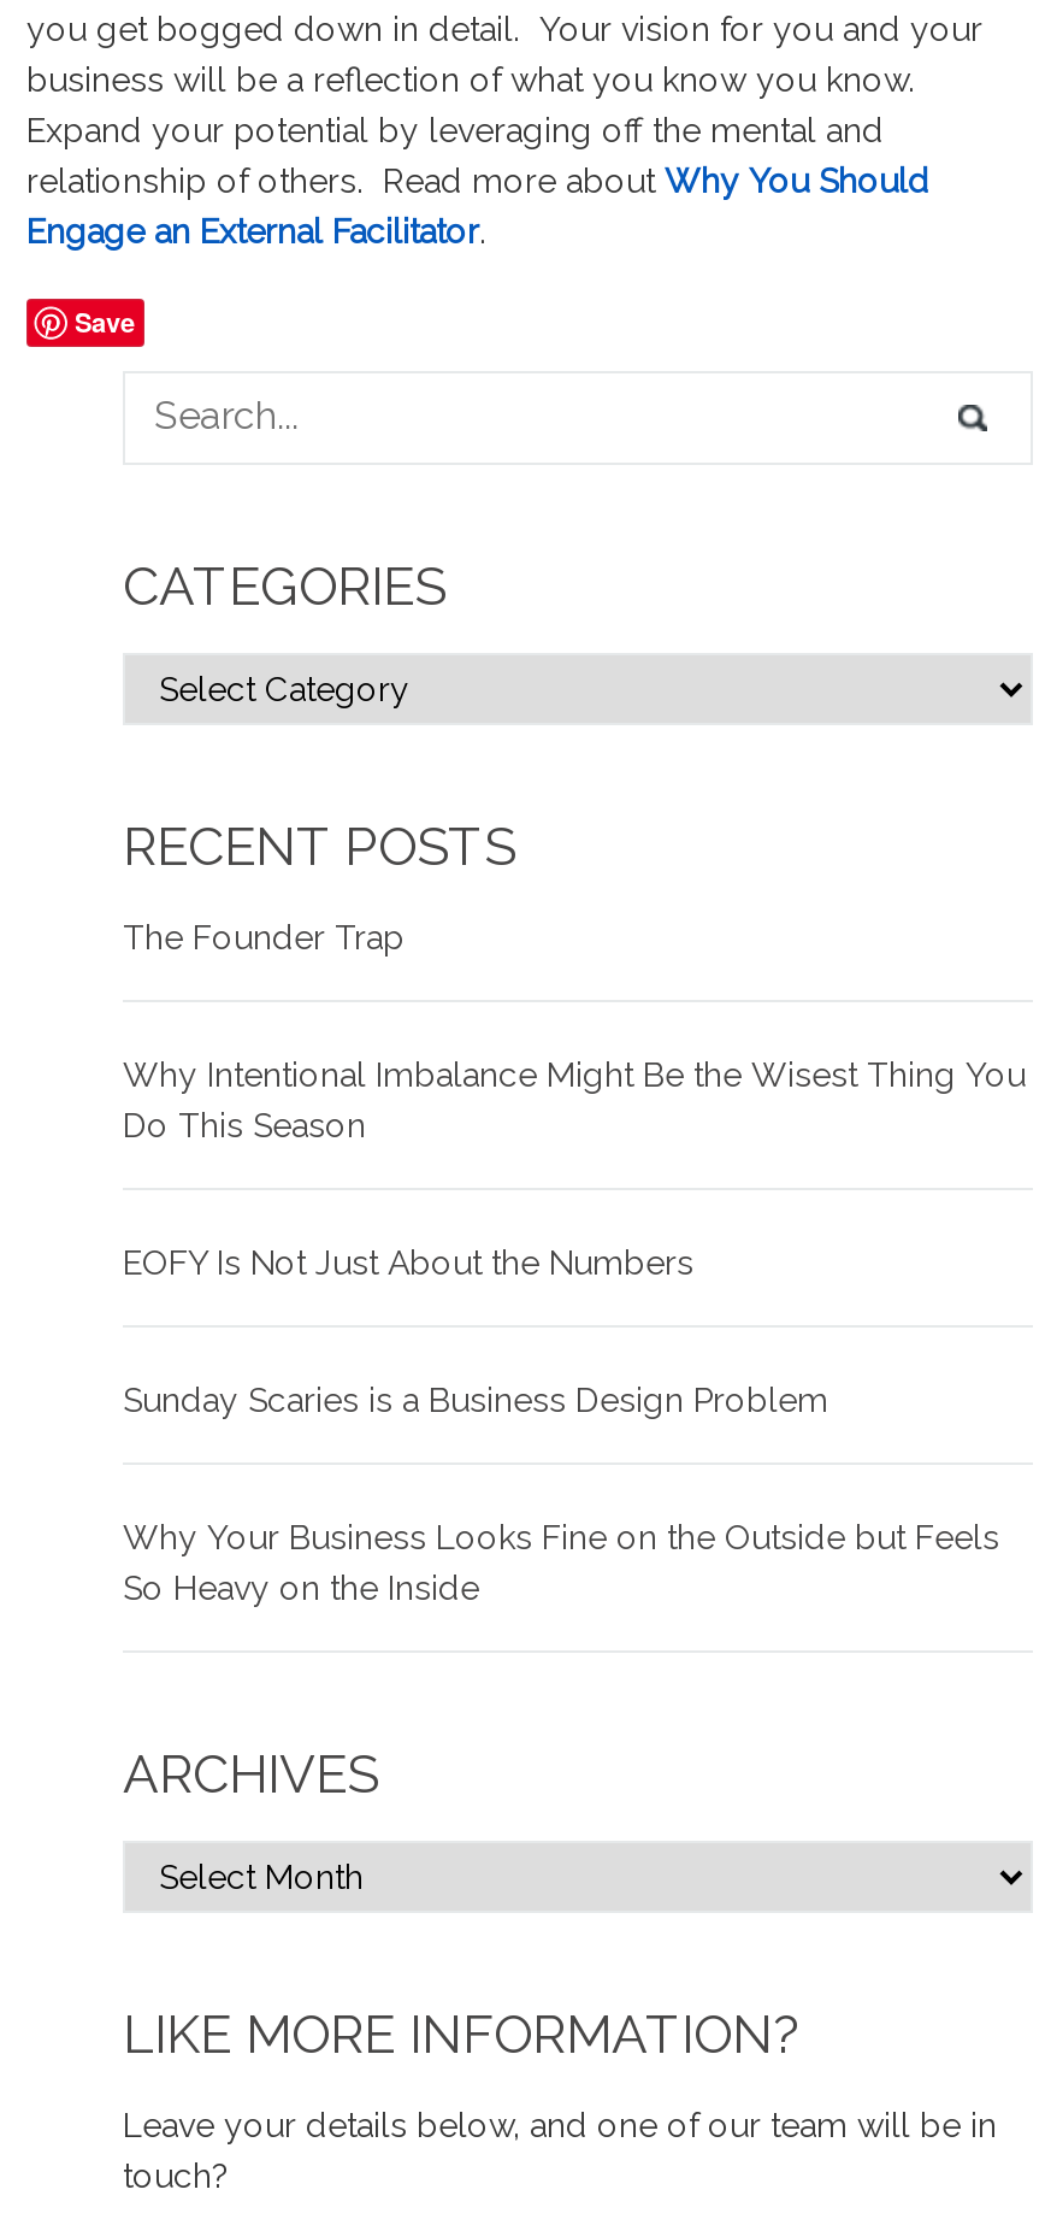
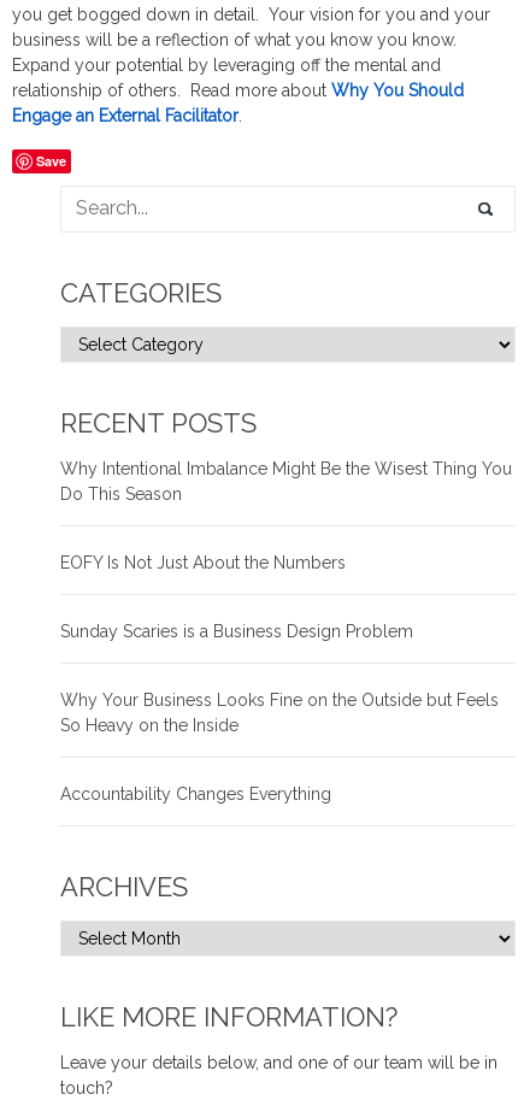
[123,919,405,957] The Founder Trap -> none
moved [123,1056,1026,1608] -> [60,459,512,735]: Why Intentional Imbalance Might Be the Wisest Thing You | Do This Season | EOFY Is Not Just About the Numbers | Sunday Scaries is a Business Design Problem | Why Your Business Looks Fine on the Outside but Feels | So Heavy on the Inside
none -> [60,785,331,804] Accountability Changes Everything

